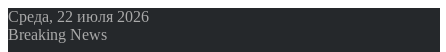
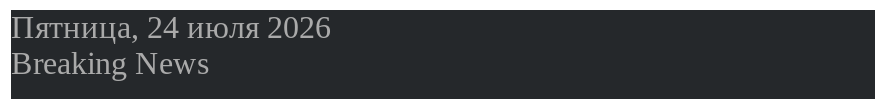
[8,8,149,25] Среда, 22 июля 2026 -> [11,10,331,44] Пятница, 24 июля 2026

